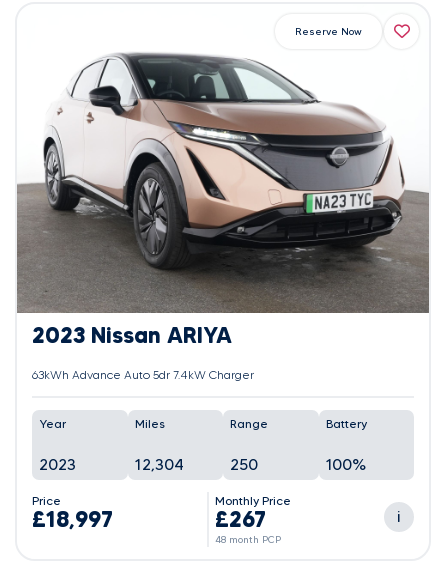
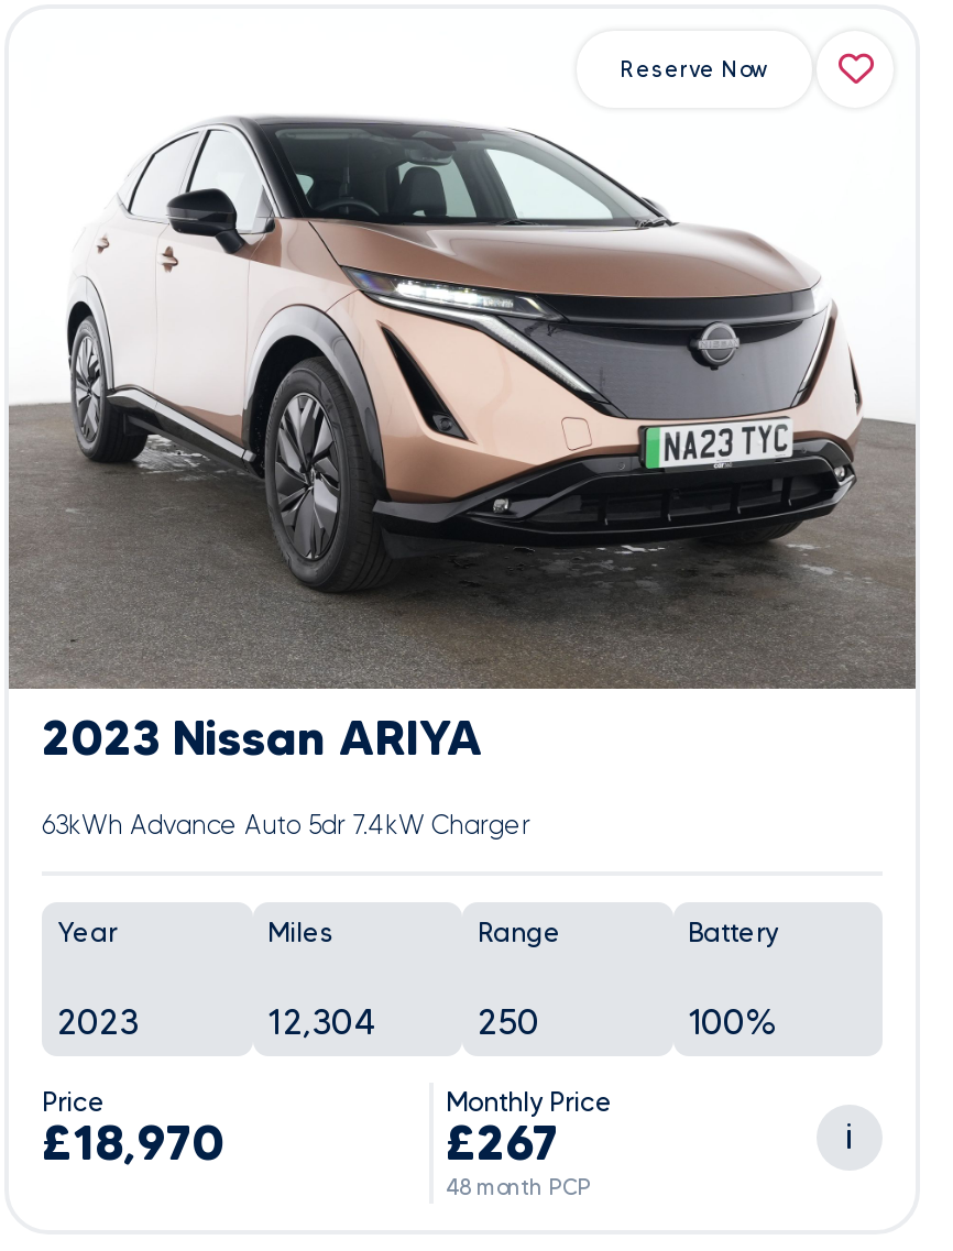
[32,506,113,533] £18,997 -> [42,1114,224,1173] £18,970

